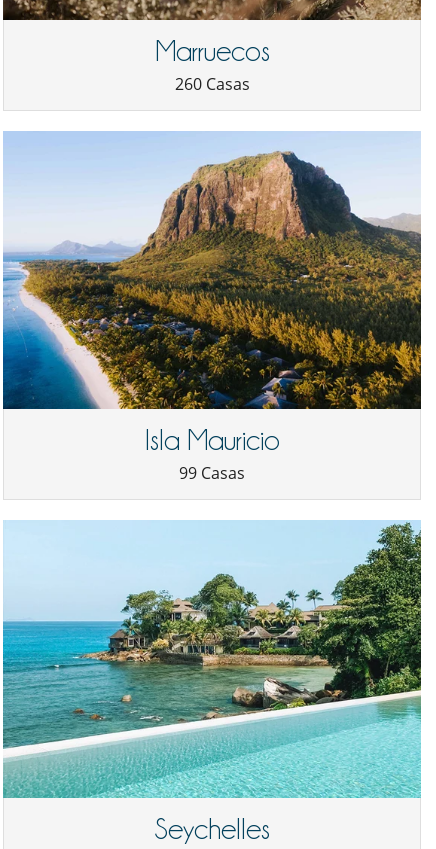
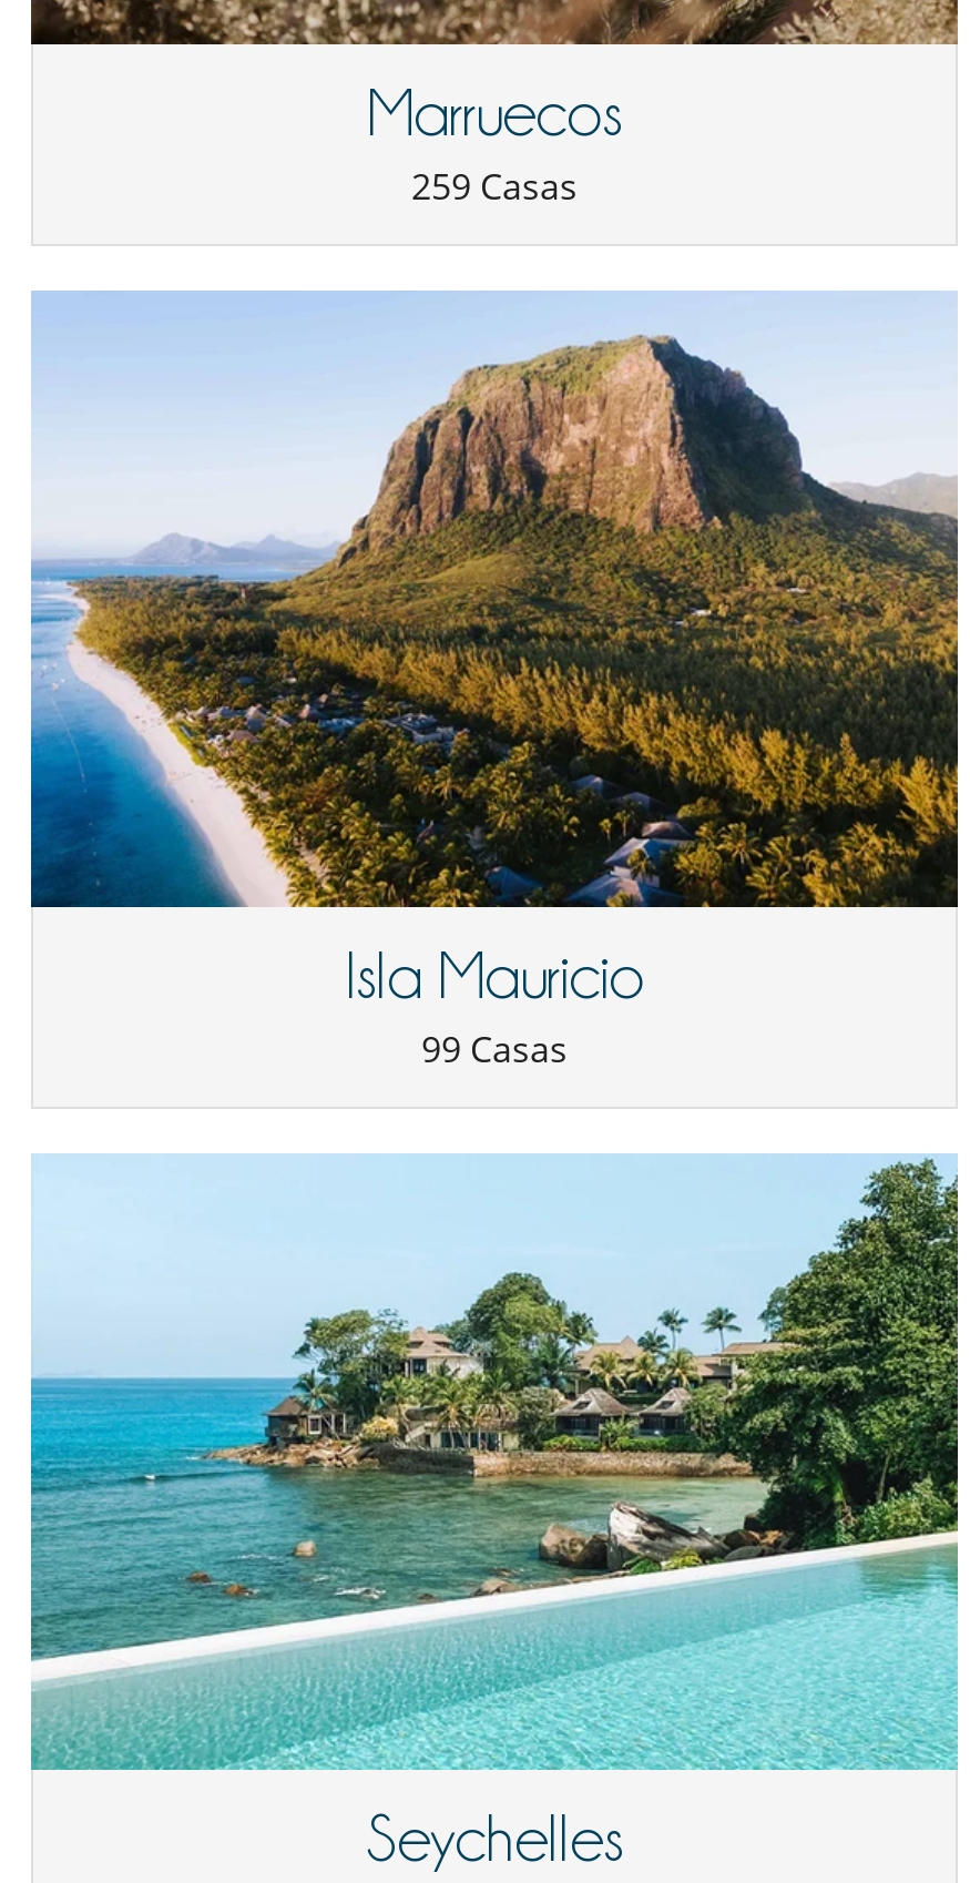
[174,73,249,95] 260 Casas -> [411,162,578,211] 259 Casas

